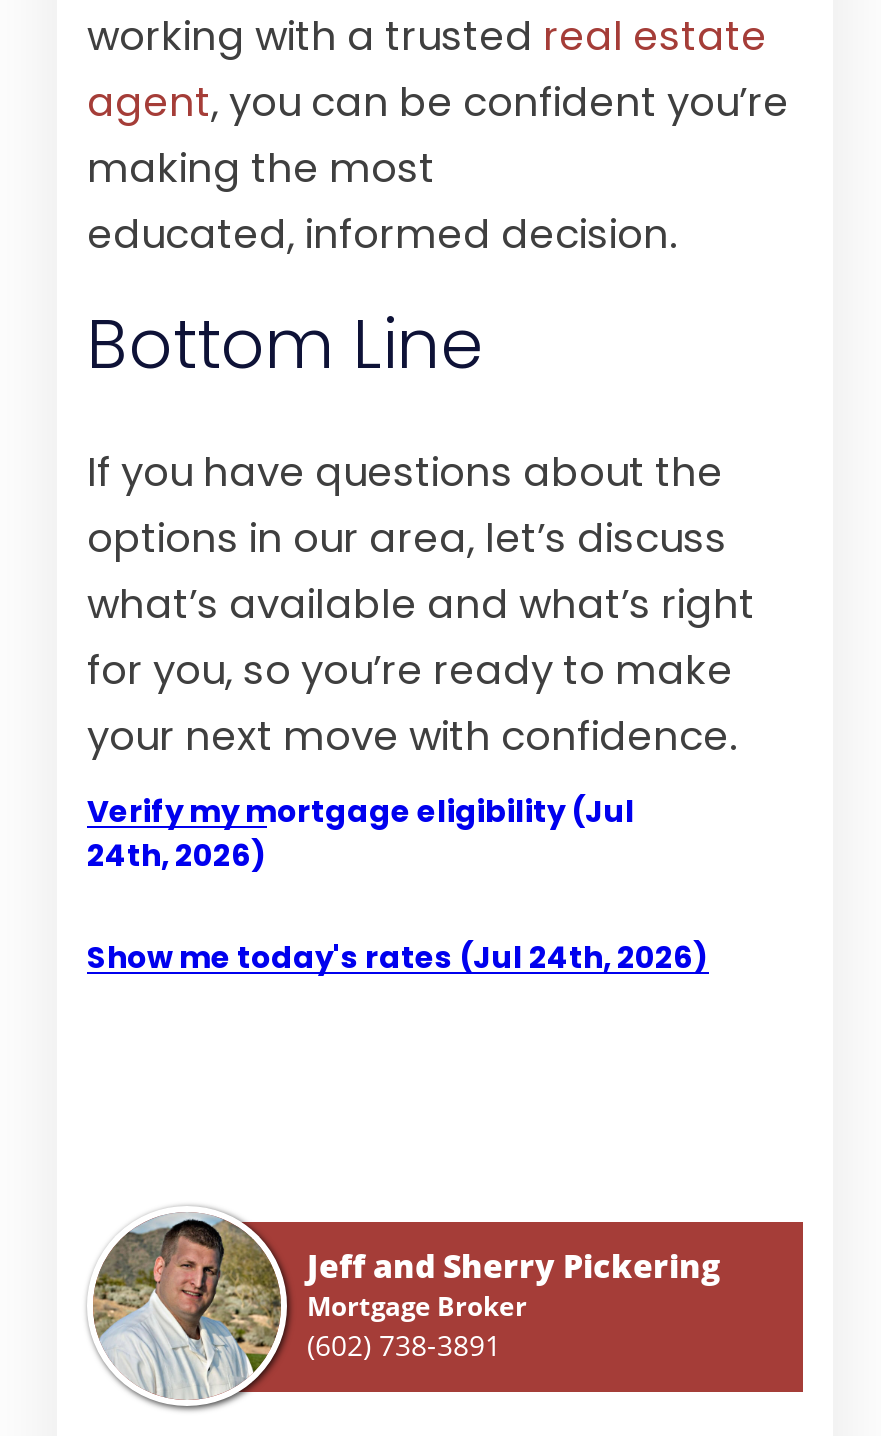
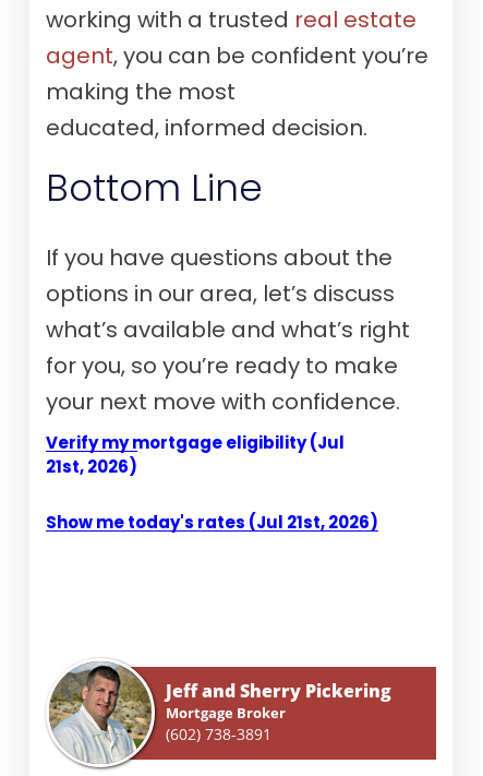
[87,833,267,875] 24th, 2026) -> [46,455,137,478] 21st, 2026)
[87,935,709,977] Show me today's rates (Jul 24th, 2026) -> [46,510,378,533] Show me today's rates (Jul 21st, 2026)

